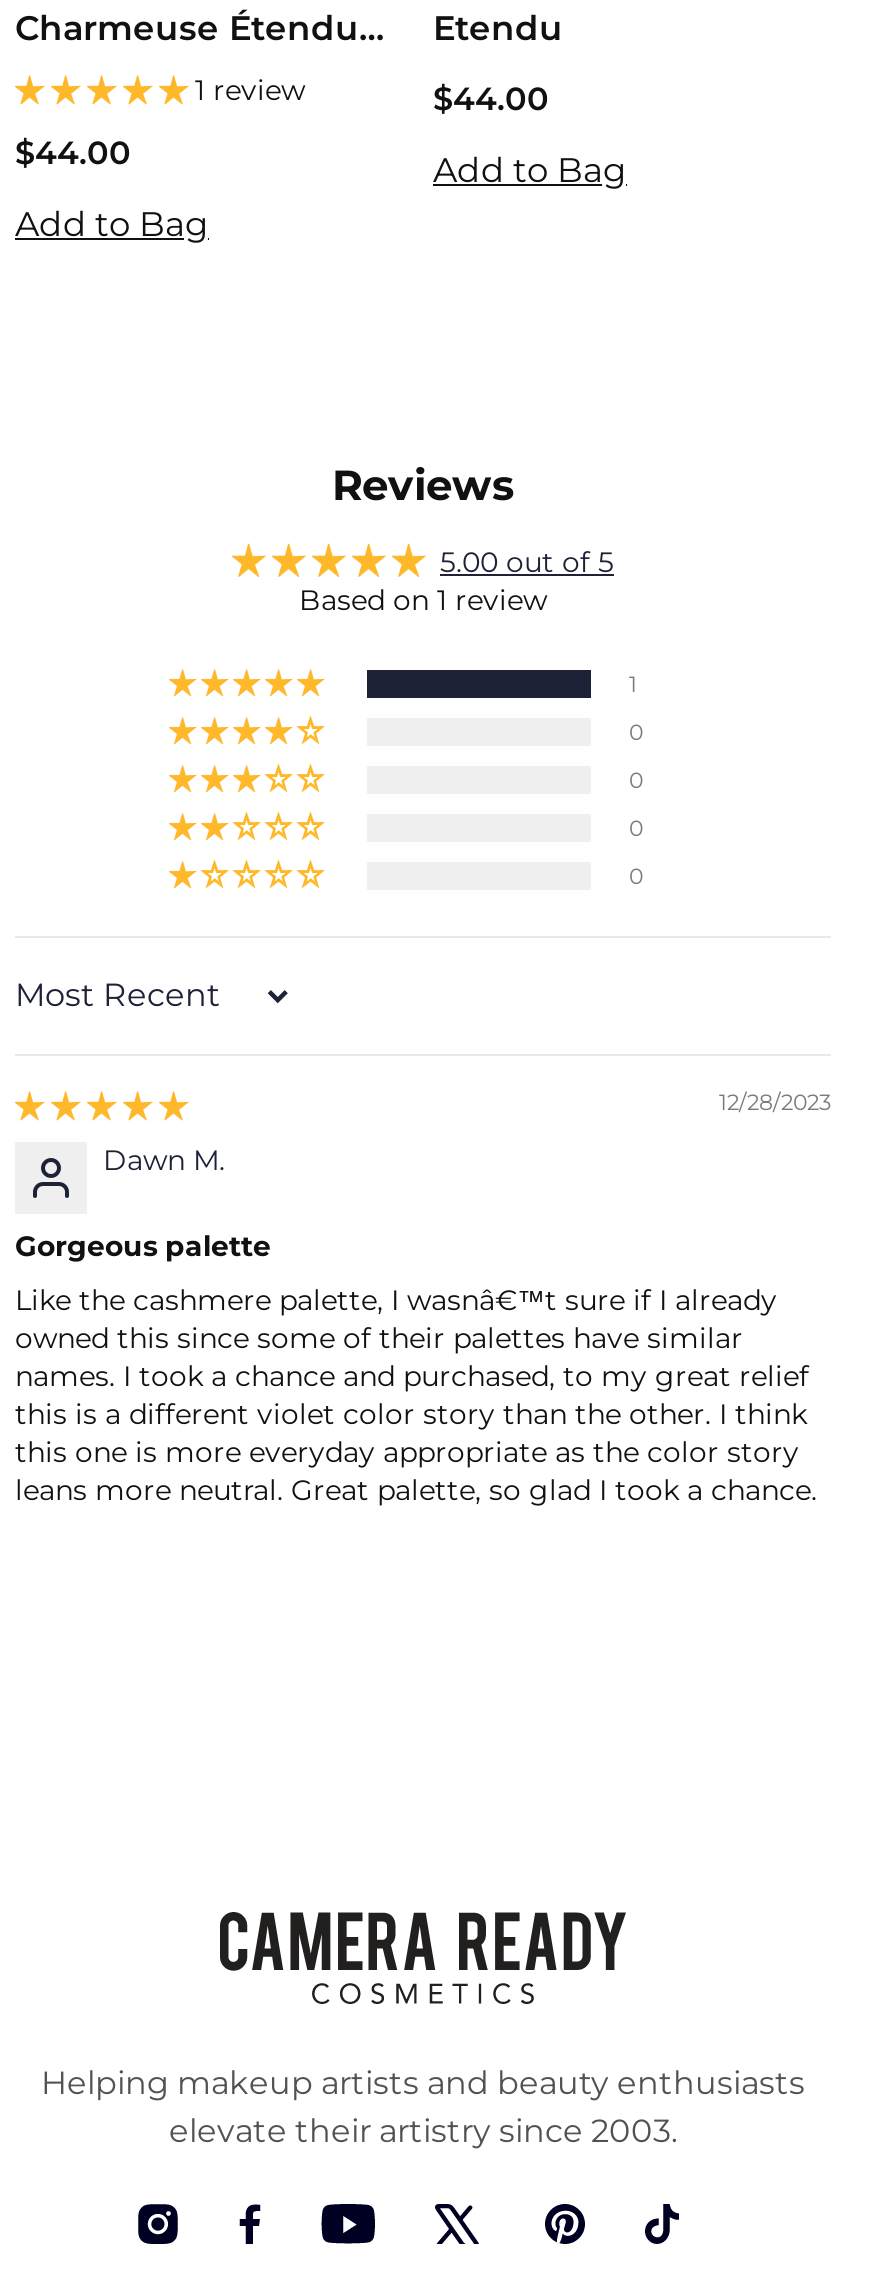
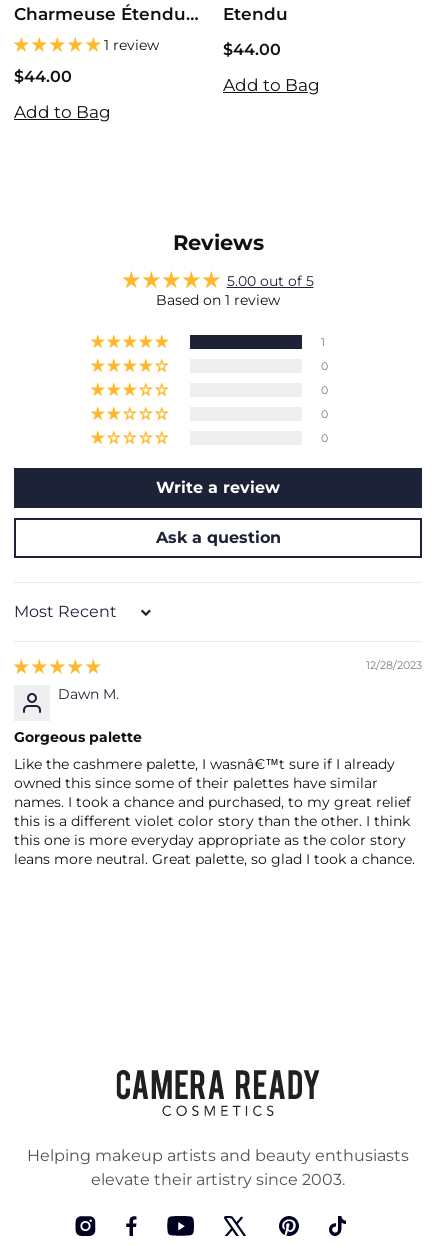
none -> [155,478,280,547] Write a review | Ask a question

